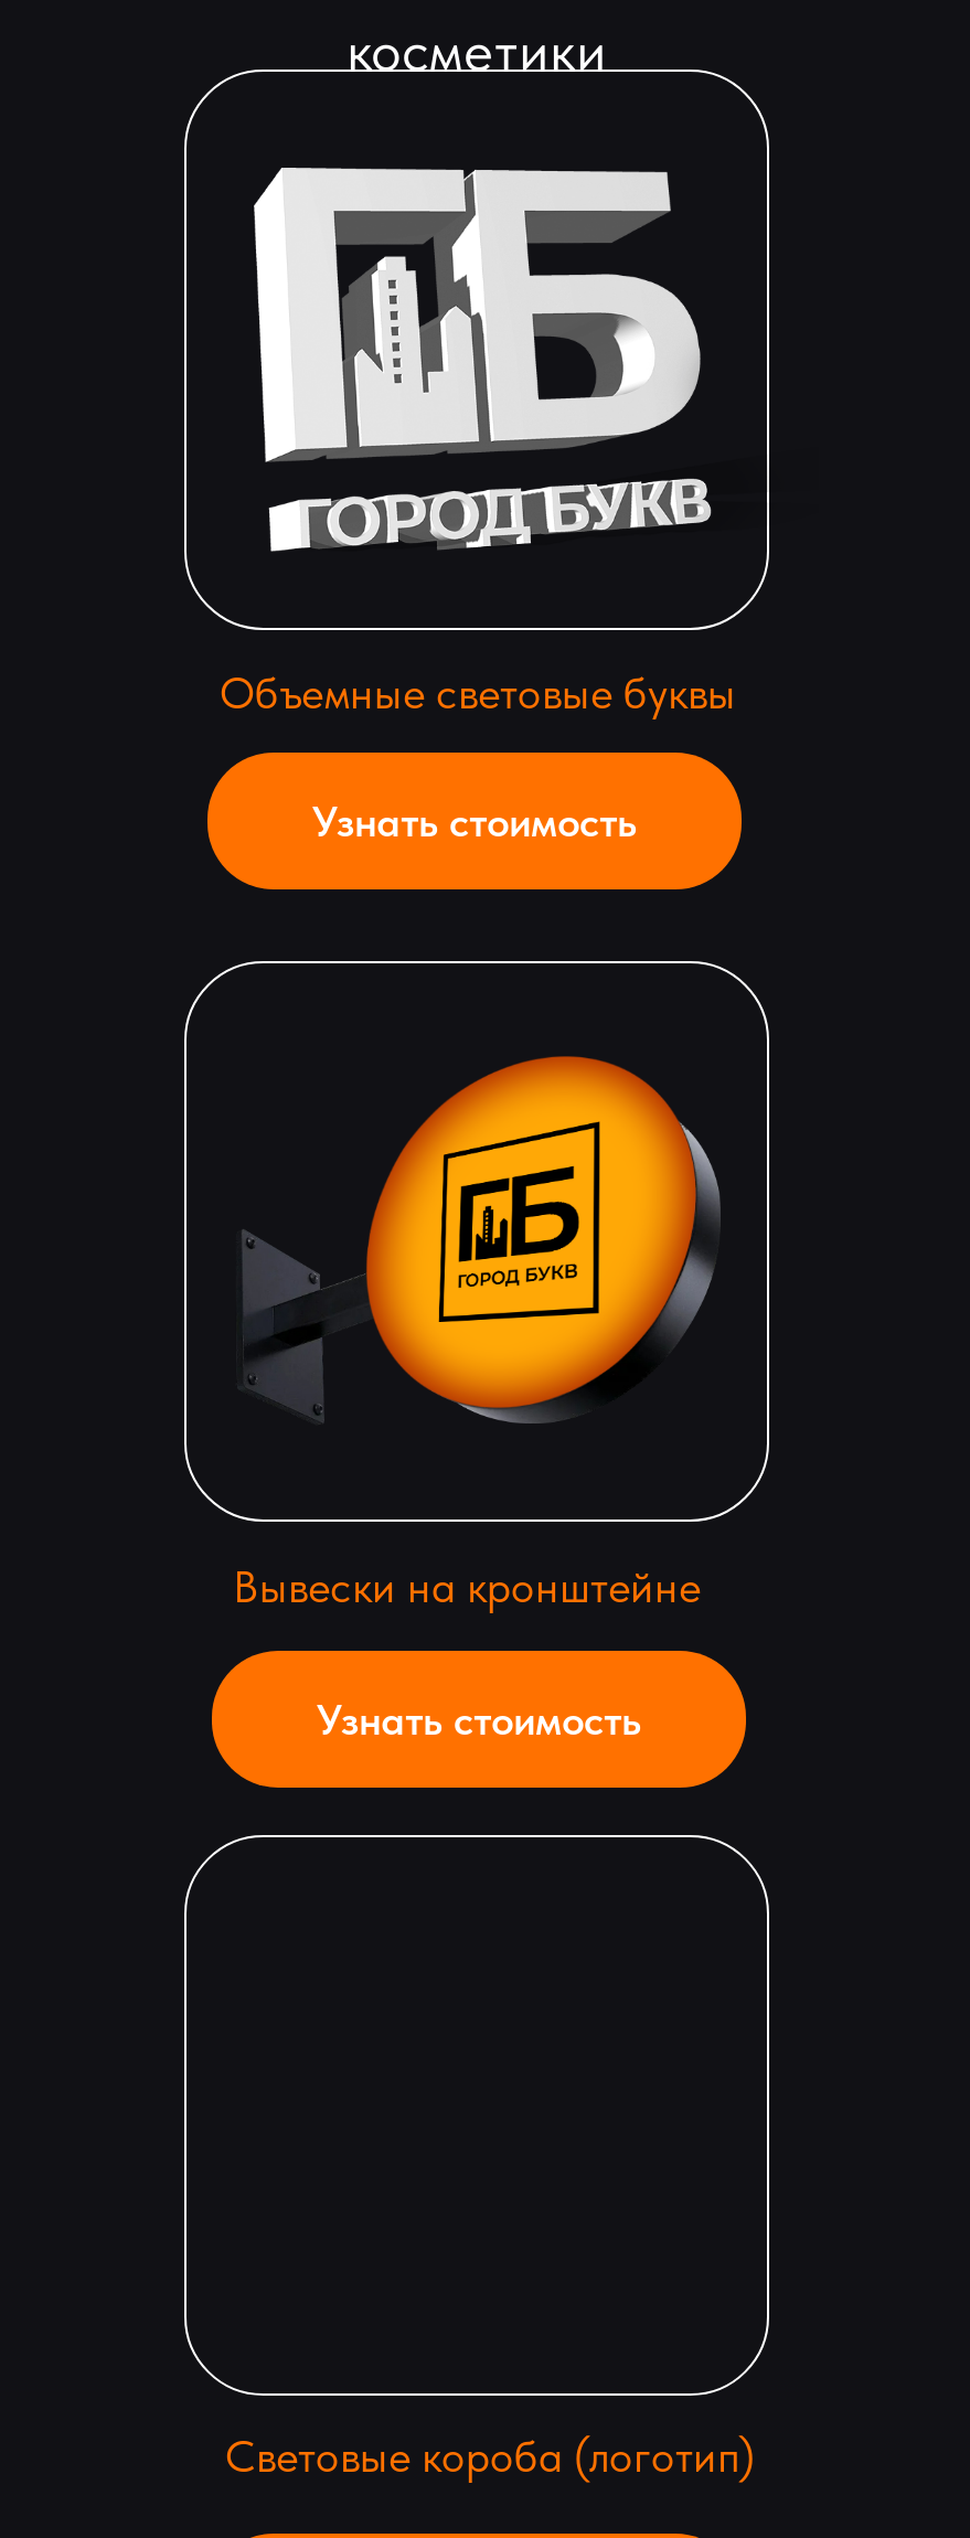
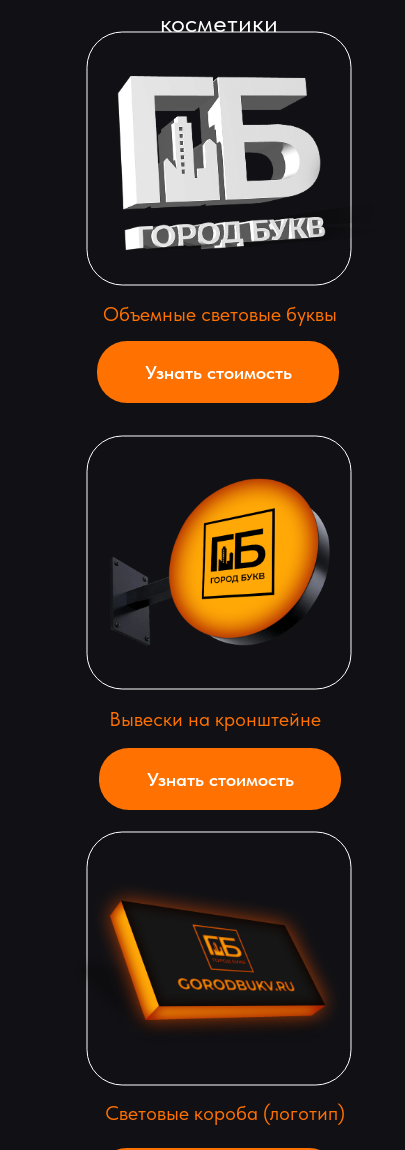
none -> [105,895,328,1027] [image]

